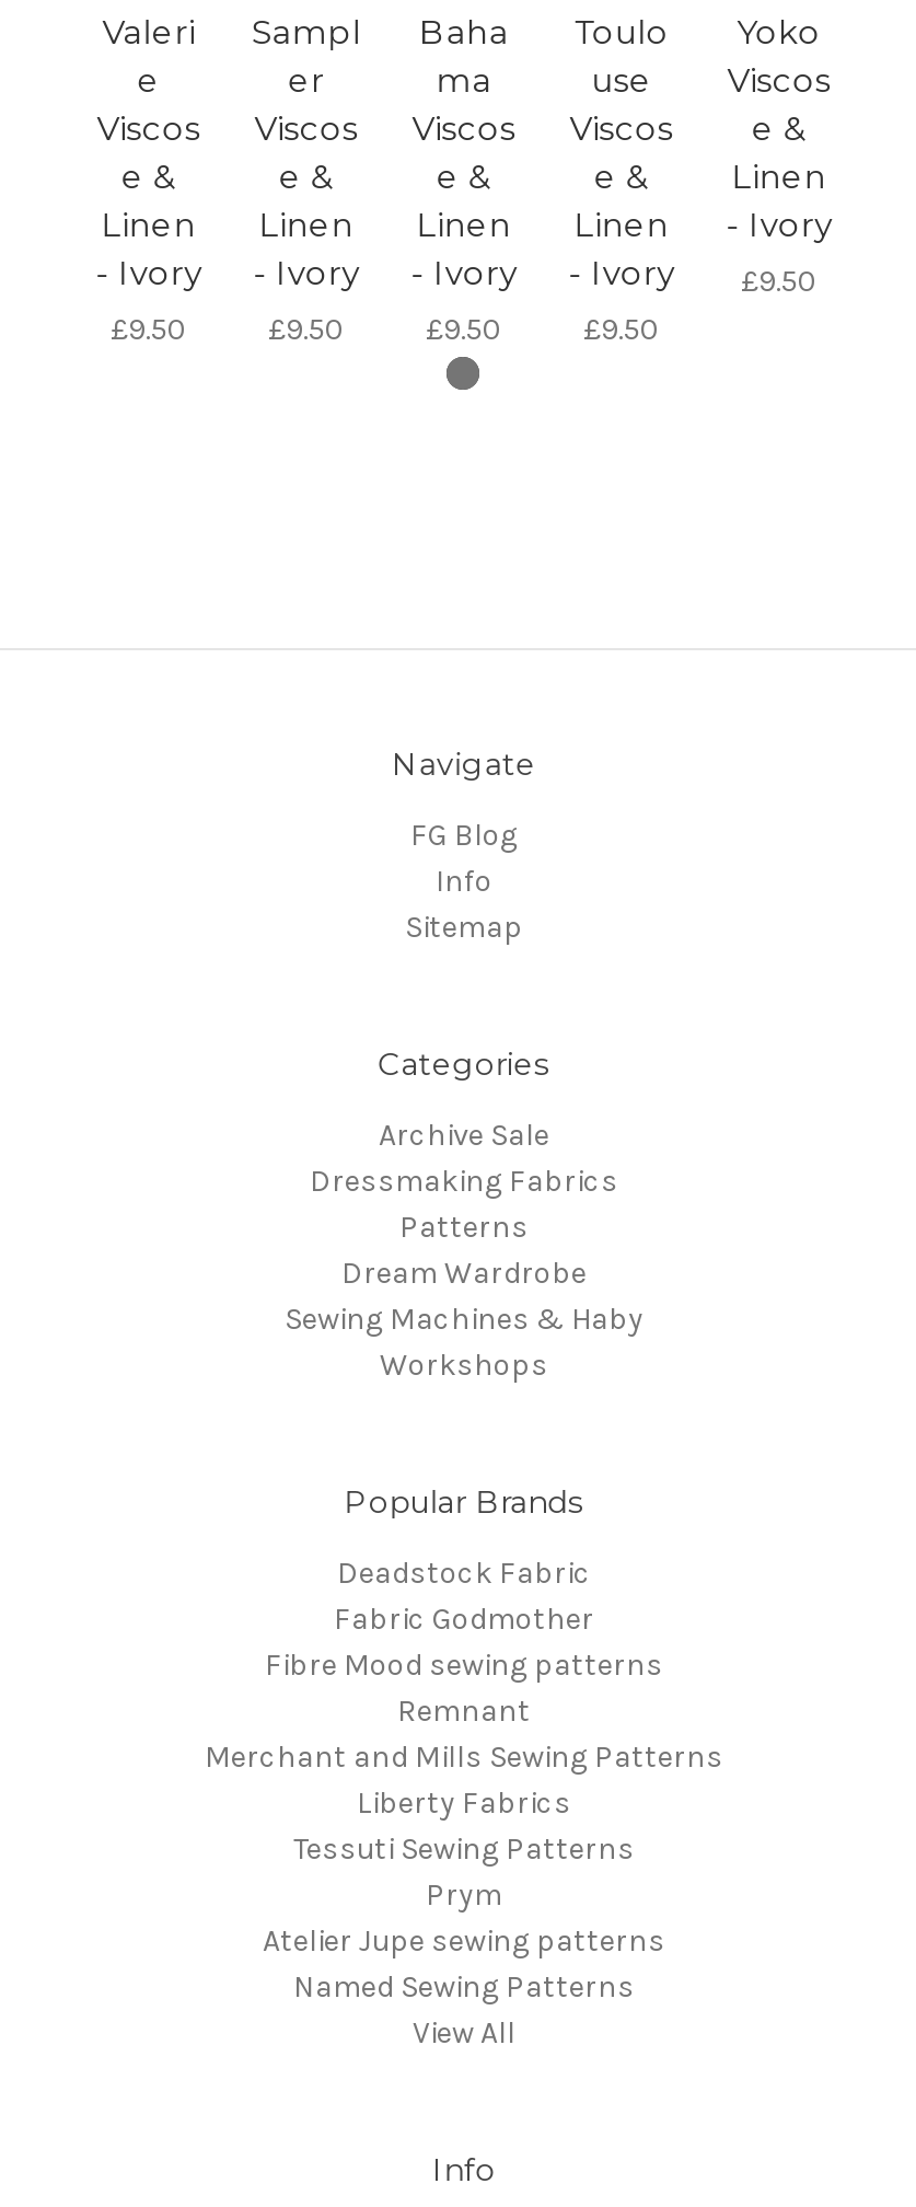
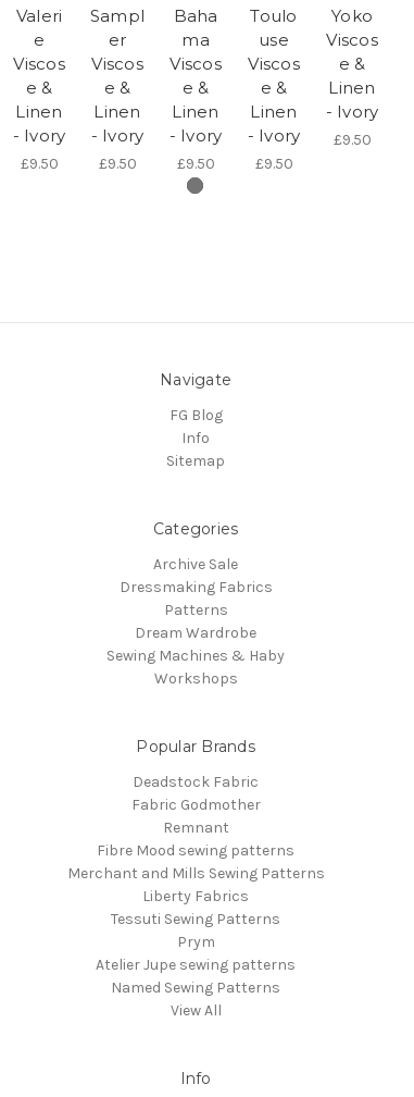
moved [265,1646,663,1683] -> [97,841,294,859]: Fibre Mood sewing patterns
moved [397,1692,531,1729] -> [162,818,229,836]: Remnant

